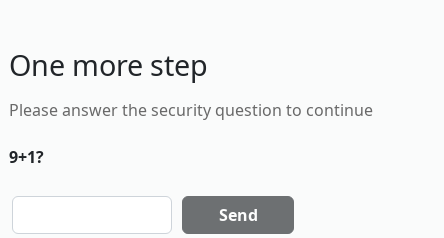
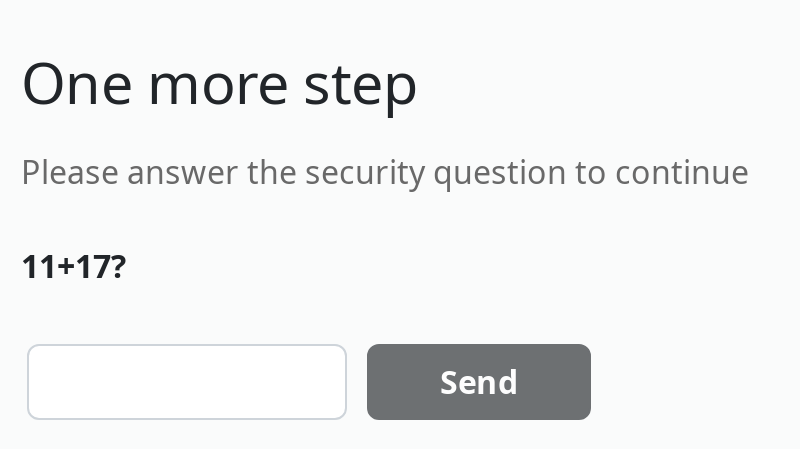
[9,146,44,168] 9+1? -> [21,244,127,288] 11+17?

